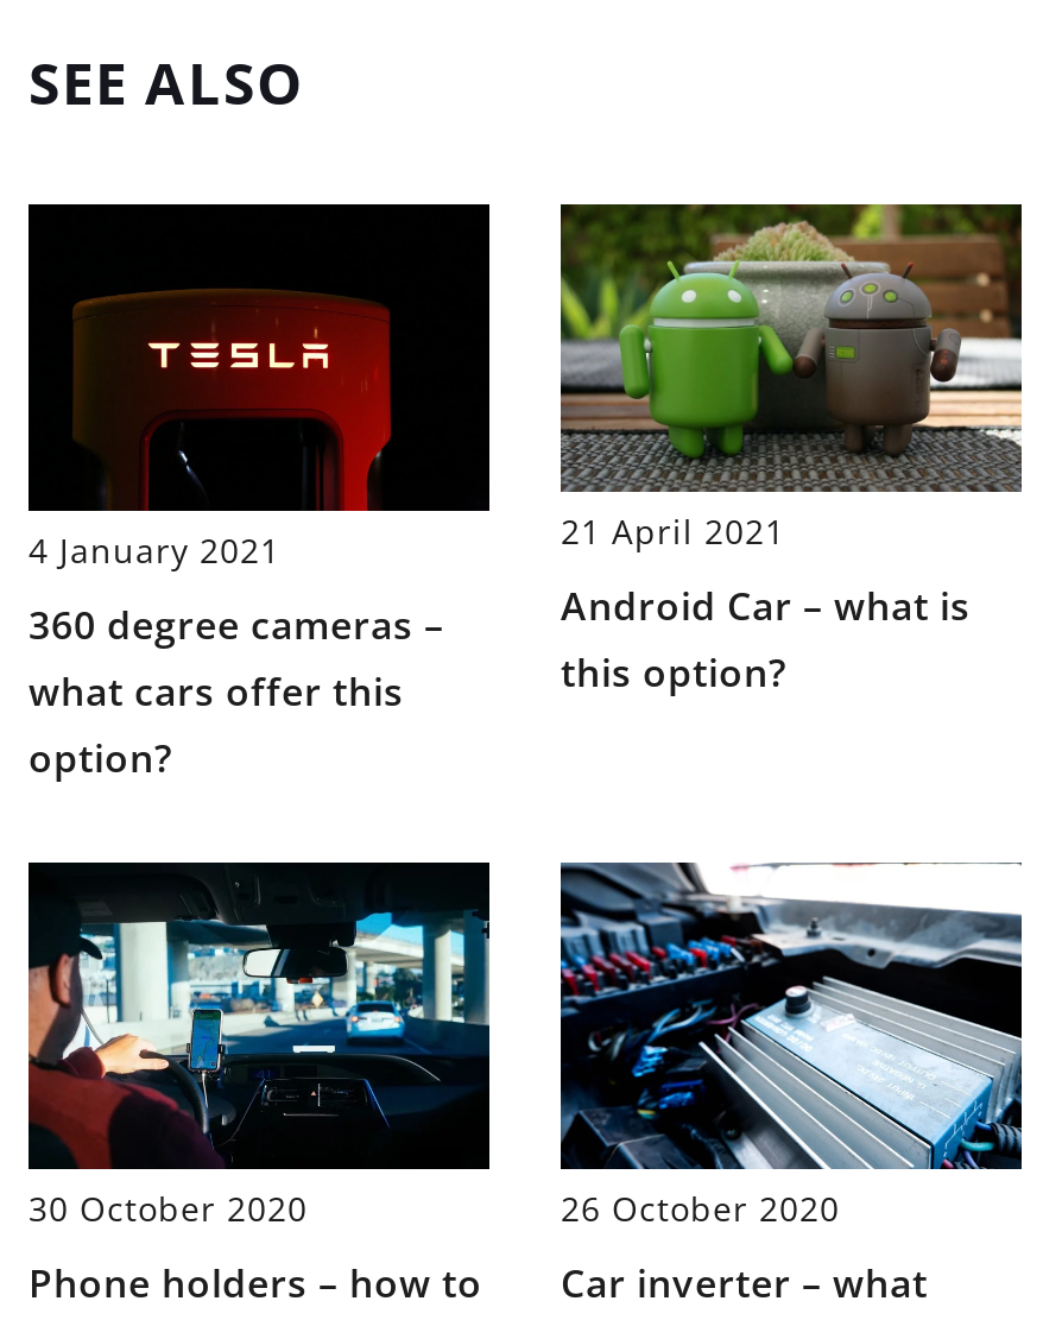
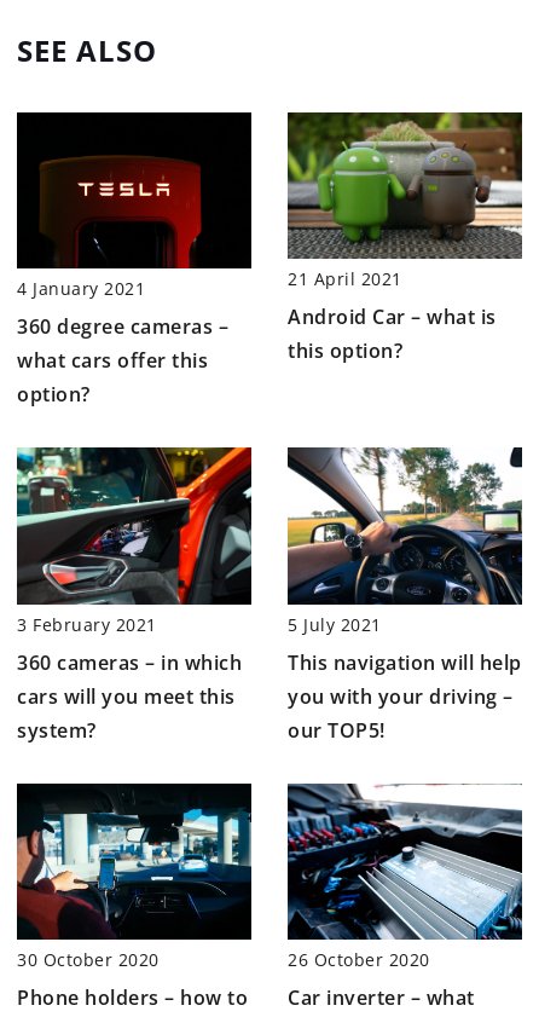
none -> [16,446,253,744] [image] | 3 February 2021 | 360 cameras – in which | cars will you meet this | system?
none -> [286,447,523,743] [image] | 5 July 2021 | This navigation will help | you with your driving – | our TOP5!

